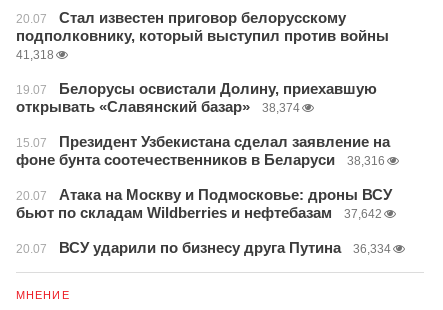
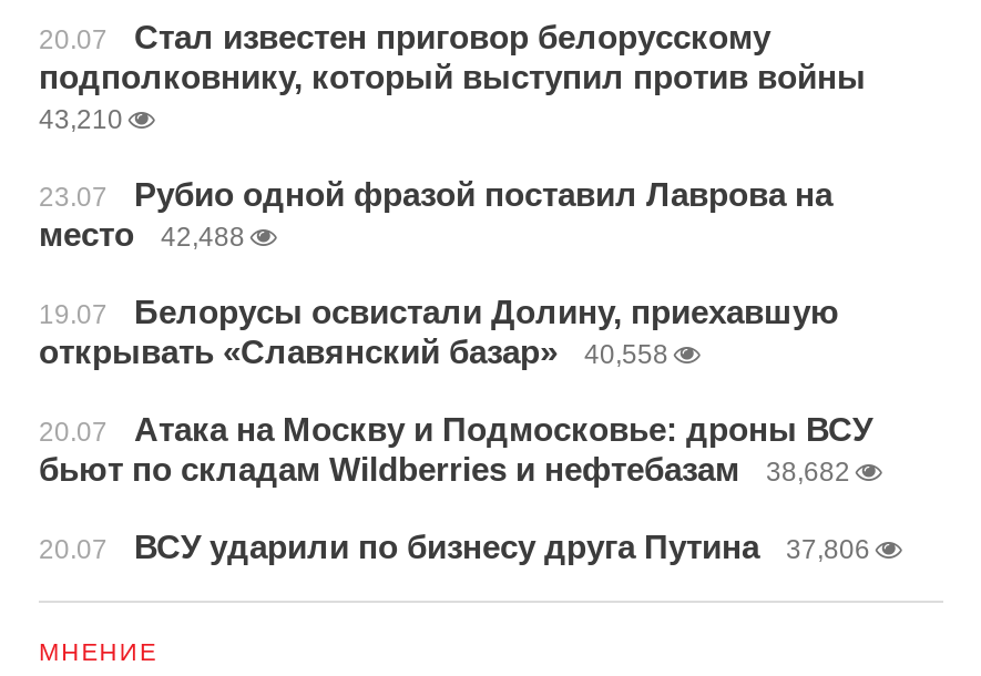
[16,48,54,62] 41,318 -> [39,104,832,253] 43,210 | 23.07 | Рубио одной фразой поставил Лаврова на | место | 42,488
moved [16,80,377,115] -> [39,293,839,370]: 19.07 | Белорусы освистали Долину, приехавшую | открывать «Славянский базар»
[16,101,390,168] 38,374 | 15.07 | Президент Узбекистана сделал заявление на | фоне бунта соотечественников в Беларуси | 38,316 -> [584,339,668,370] 40,558
[16,204,382,221] бьют по складам Wildberries и нефтебазам 37,642 -> [39,450,850,488] бьют по складам Wildberries и нефтебазам 38,682
[16,239,391,256] 20.07 ВСУ ударили по бизнесу друга Путина 36,334 -> [39,528,870,565] 20.07 ВСУ ударили по бизнесу друга Путина 37,806

